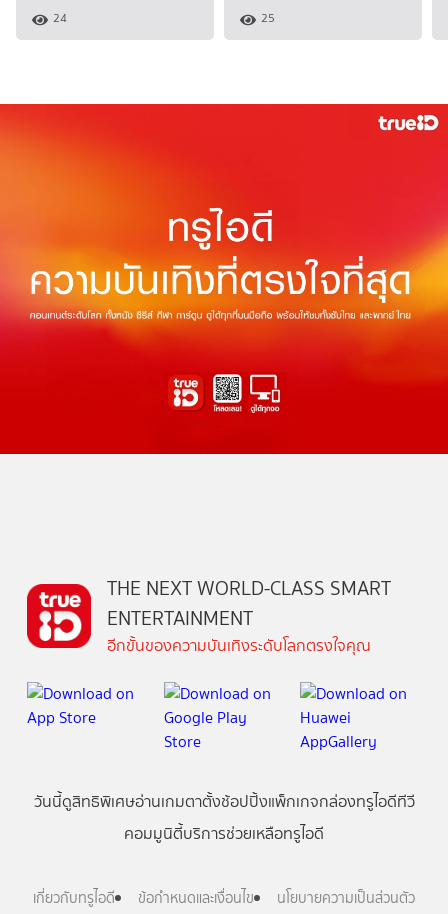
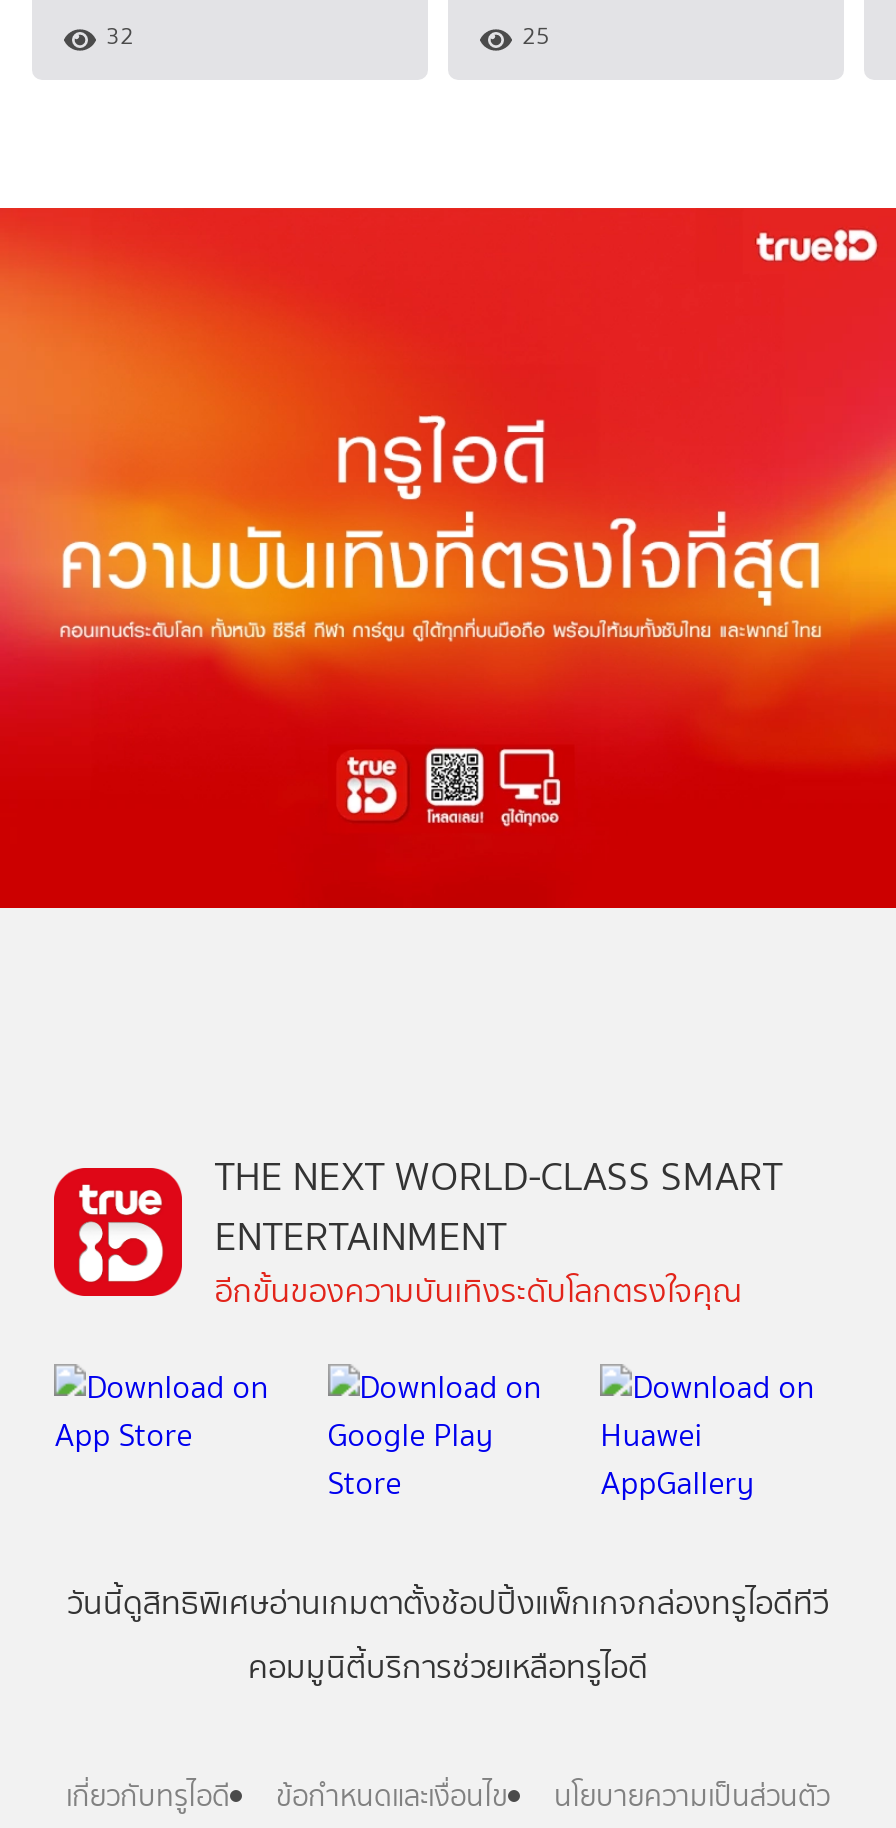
[53,9,67,27] 24 -> [106,18,134,54] 32

